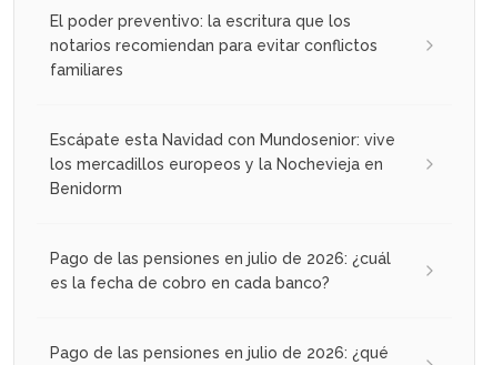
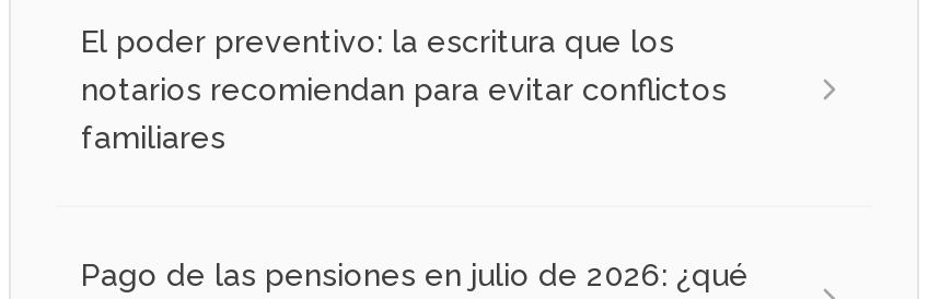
[50,131,395,197] Escápate esta Navidad con Mundosenior: vive | los mercadillos europeos y la Nochevieja en | Benidorm -> none
[50,249,391,292] Pago de las pensiones en julio de 2026: ¿cuál | es la fecha de cobro en cada banco? -> none

